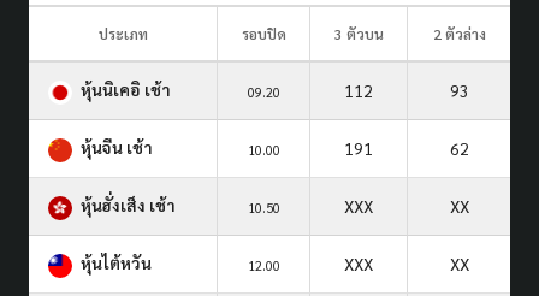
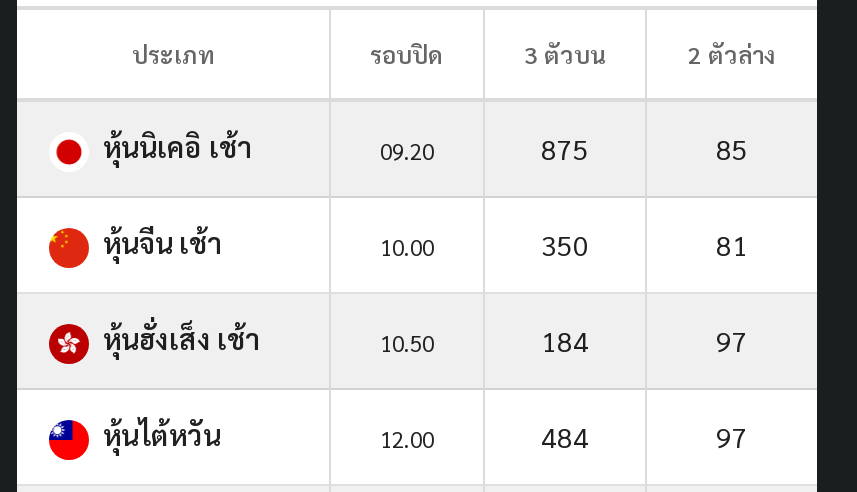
[344,79,373,101] 112 -> [541,130,589,166] 875
[449,79,469,101] 93 -> [716,130,748,166] 85
[344,137,373,159] 191 -> [541,226,589,262] 350
[449,137,469,159] 62 -> [716,226,748,262] 81
[344,195,469,216] XXX | XX -> [541,322,748,358] 184 | 97
[344,252,469,274] XXX | XX -> [541,418,748,454] 484 | 97

